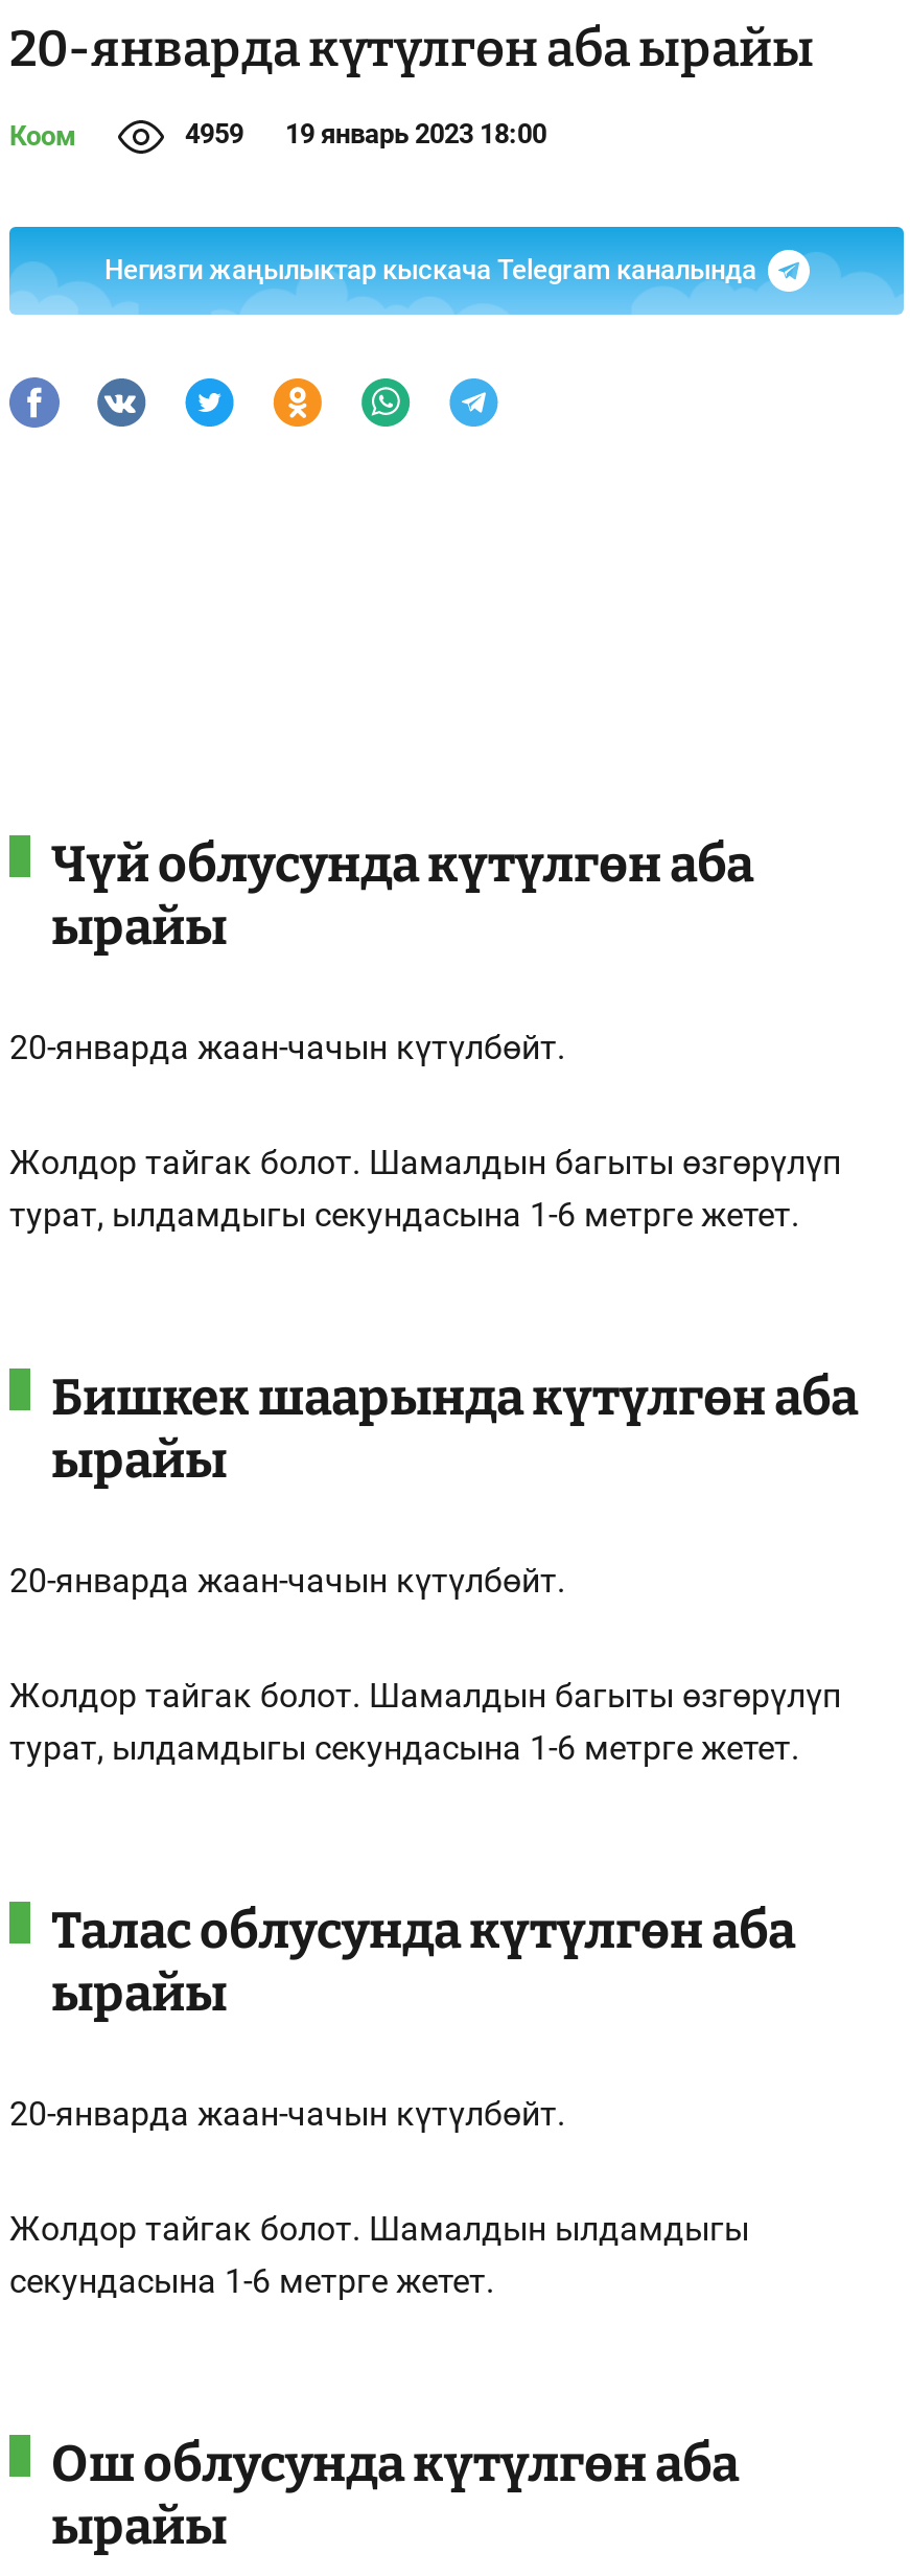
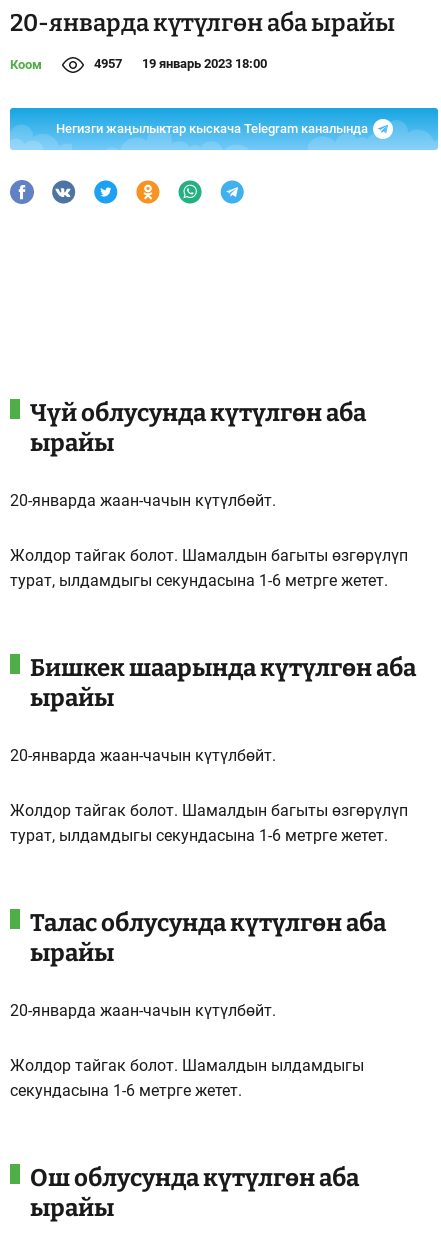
[185,118,546,149] 4959 19 январь 2023 18:00 -> [94,56,267,71] 4957 19 январь 2023 18:00

